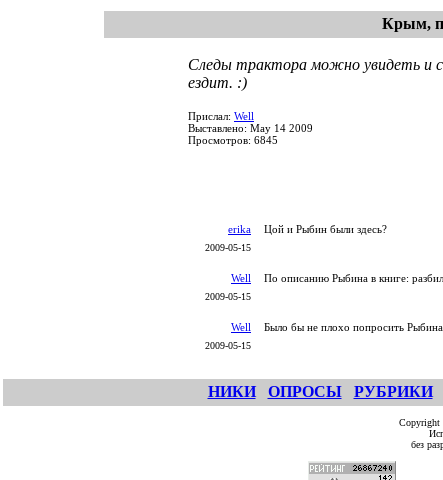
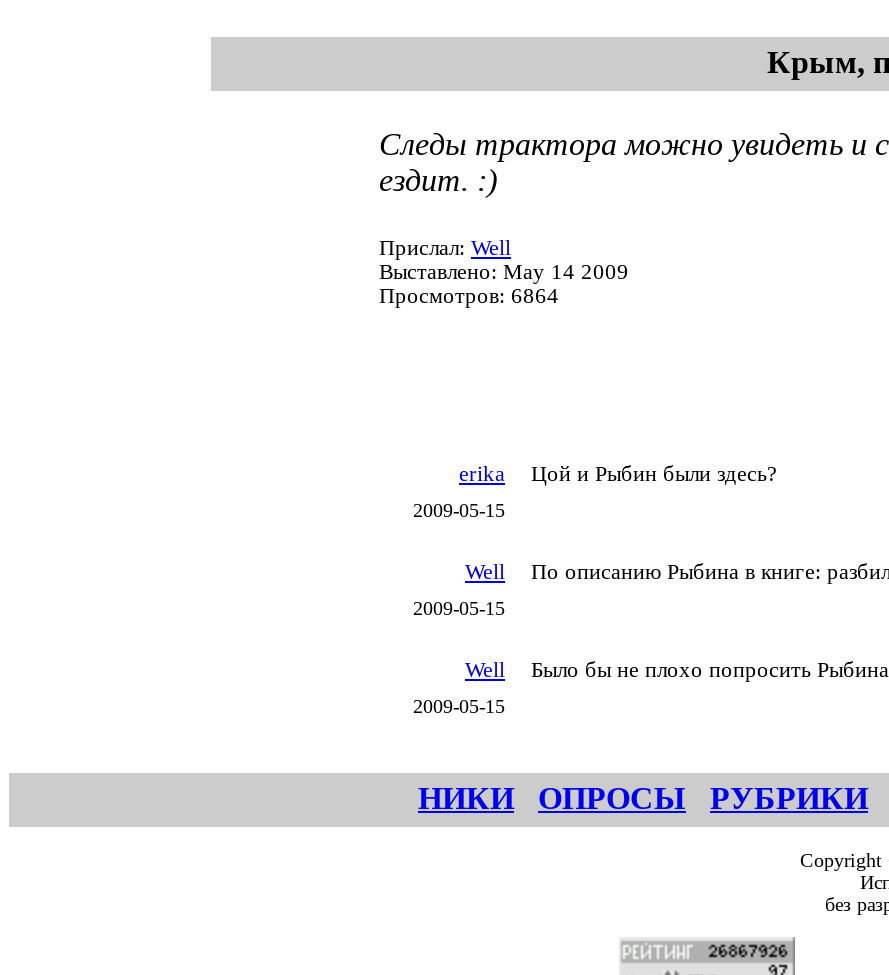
[188,134,278,146] Просмотров: 6845 -> [379,283,559,307] Просмотров: 6864

